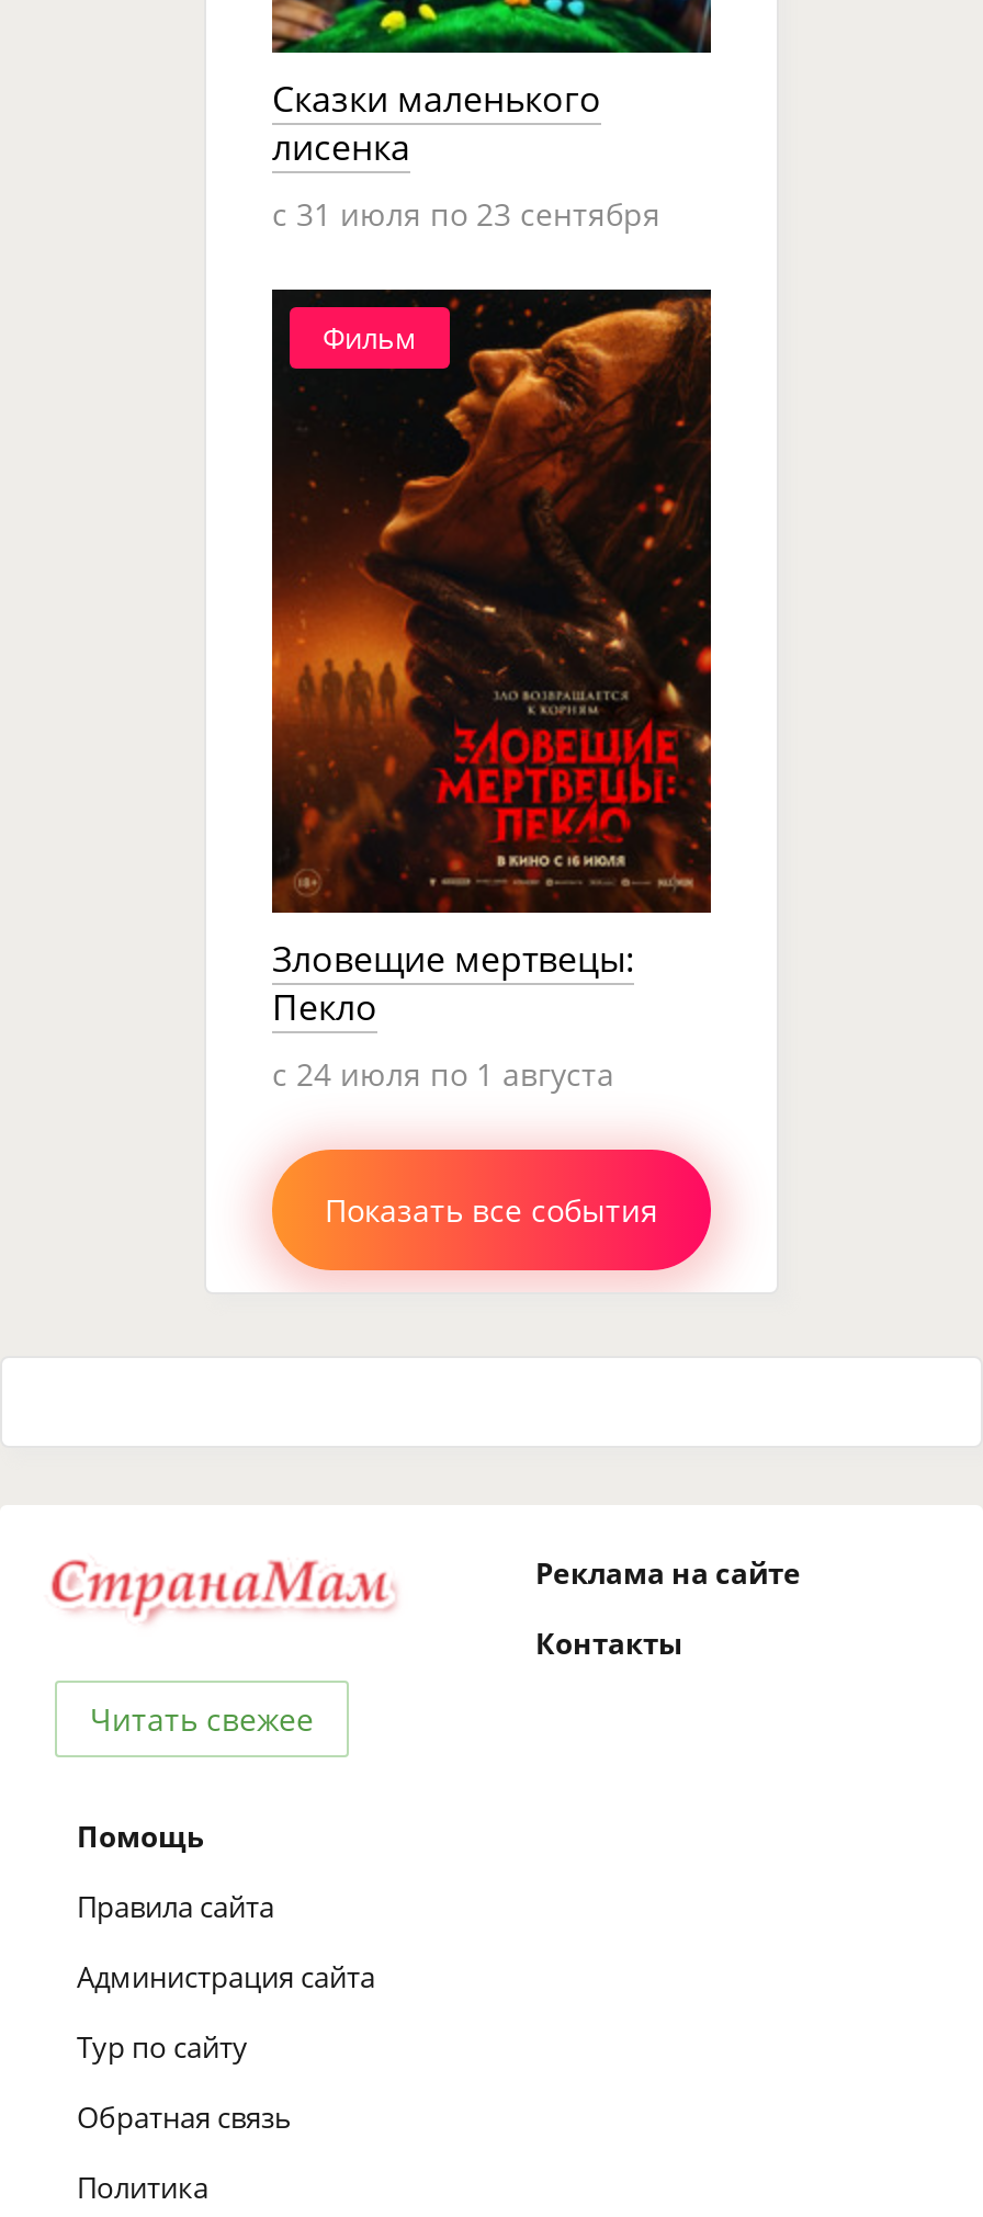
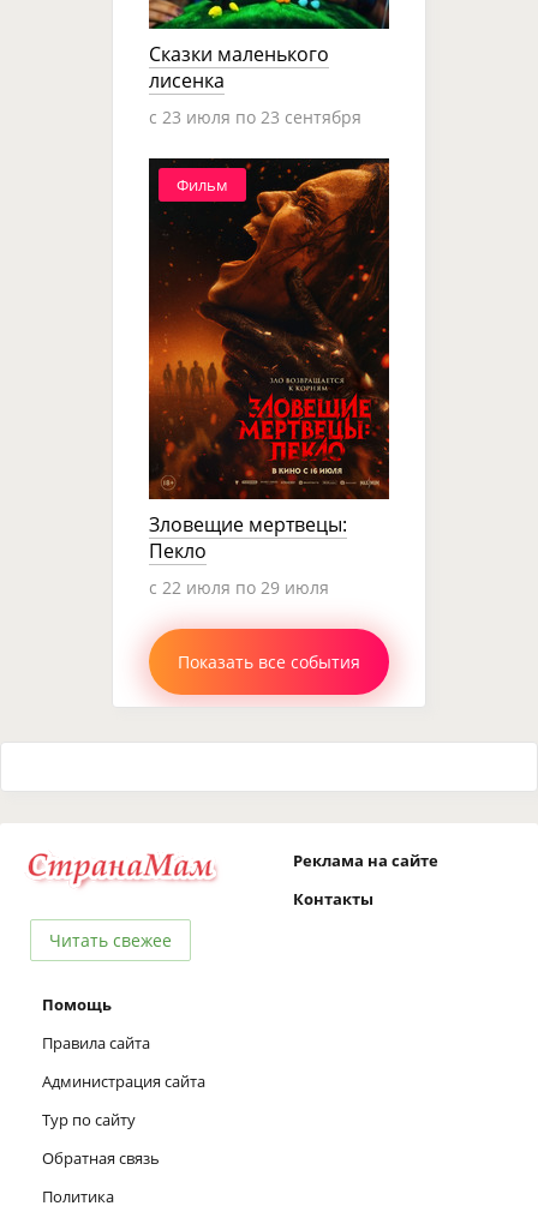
[272,193,660,234] c 31 июля по 23 сентября -> [149,105,361,128] c 23 июля по 23 сентября
[272,1053,614,1094] c 24 июля по 1 августа -> [149,576,329,599] c 22 июля по 29 июля

